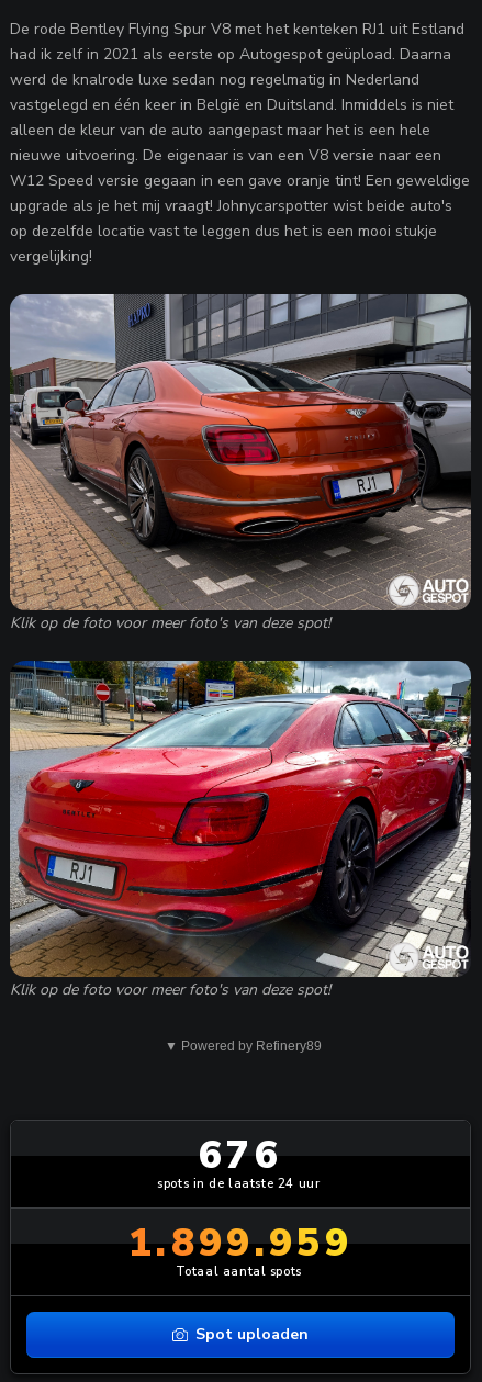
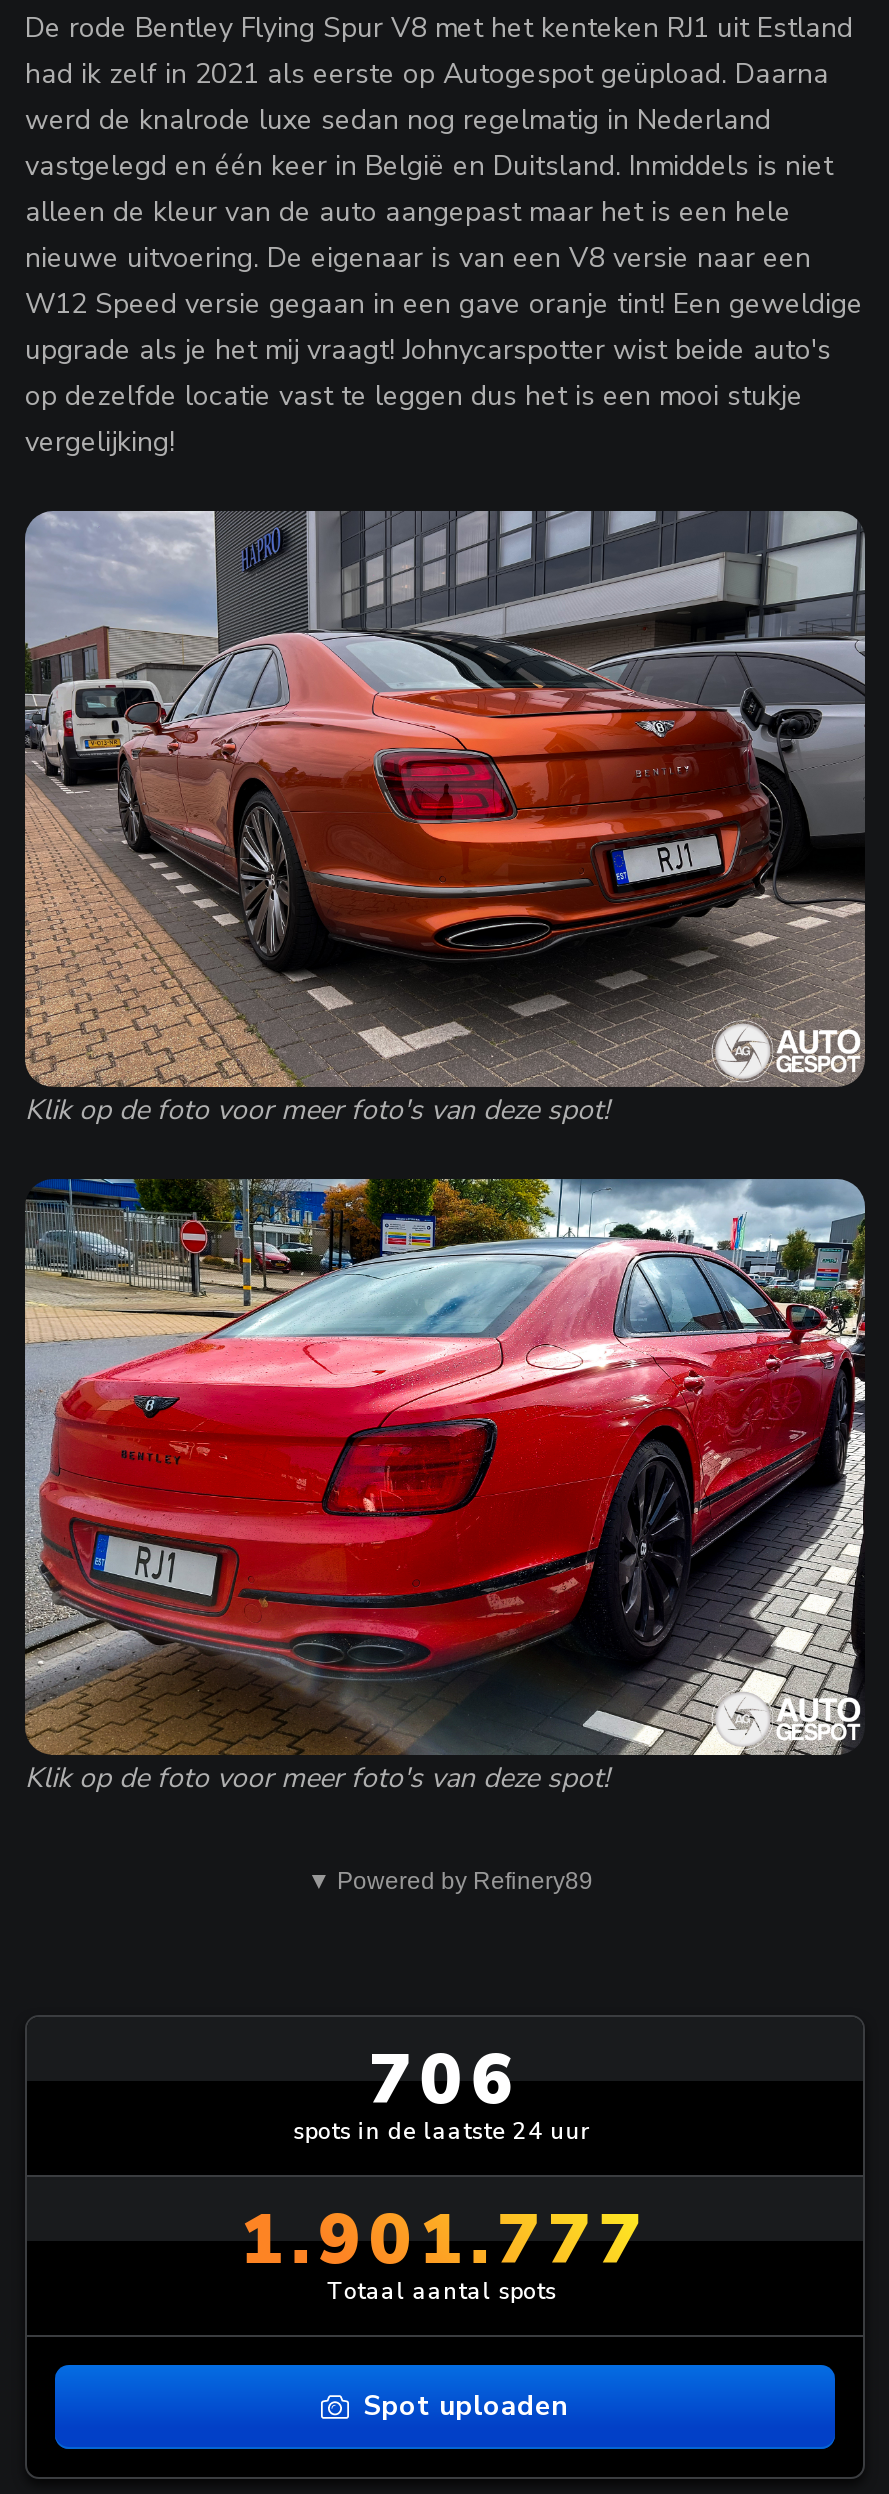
[199,1130,282,1181] 676 -> [369,2033,521,2127] 706
[128,1217,353,1269] 1.899.959 -> [241,2193,649,2287] 1.901.777

